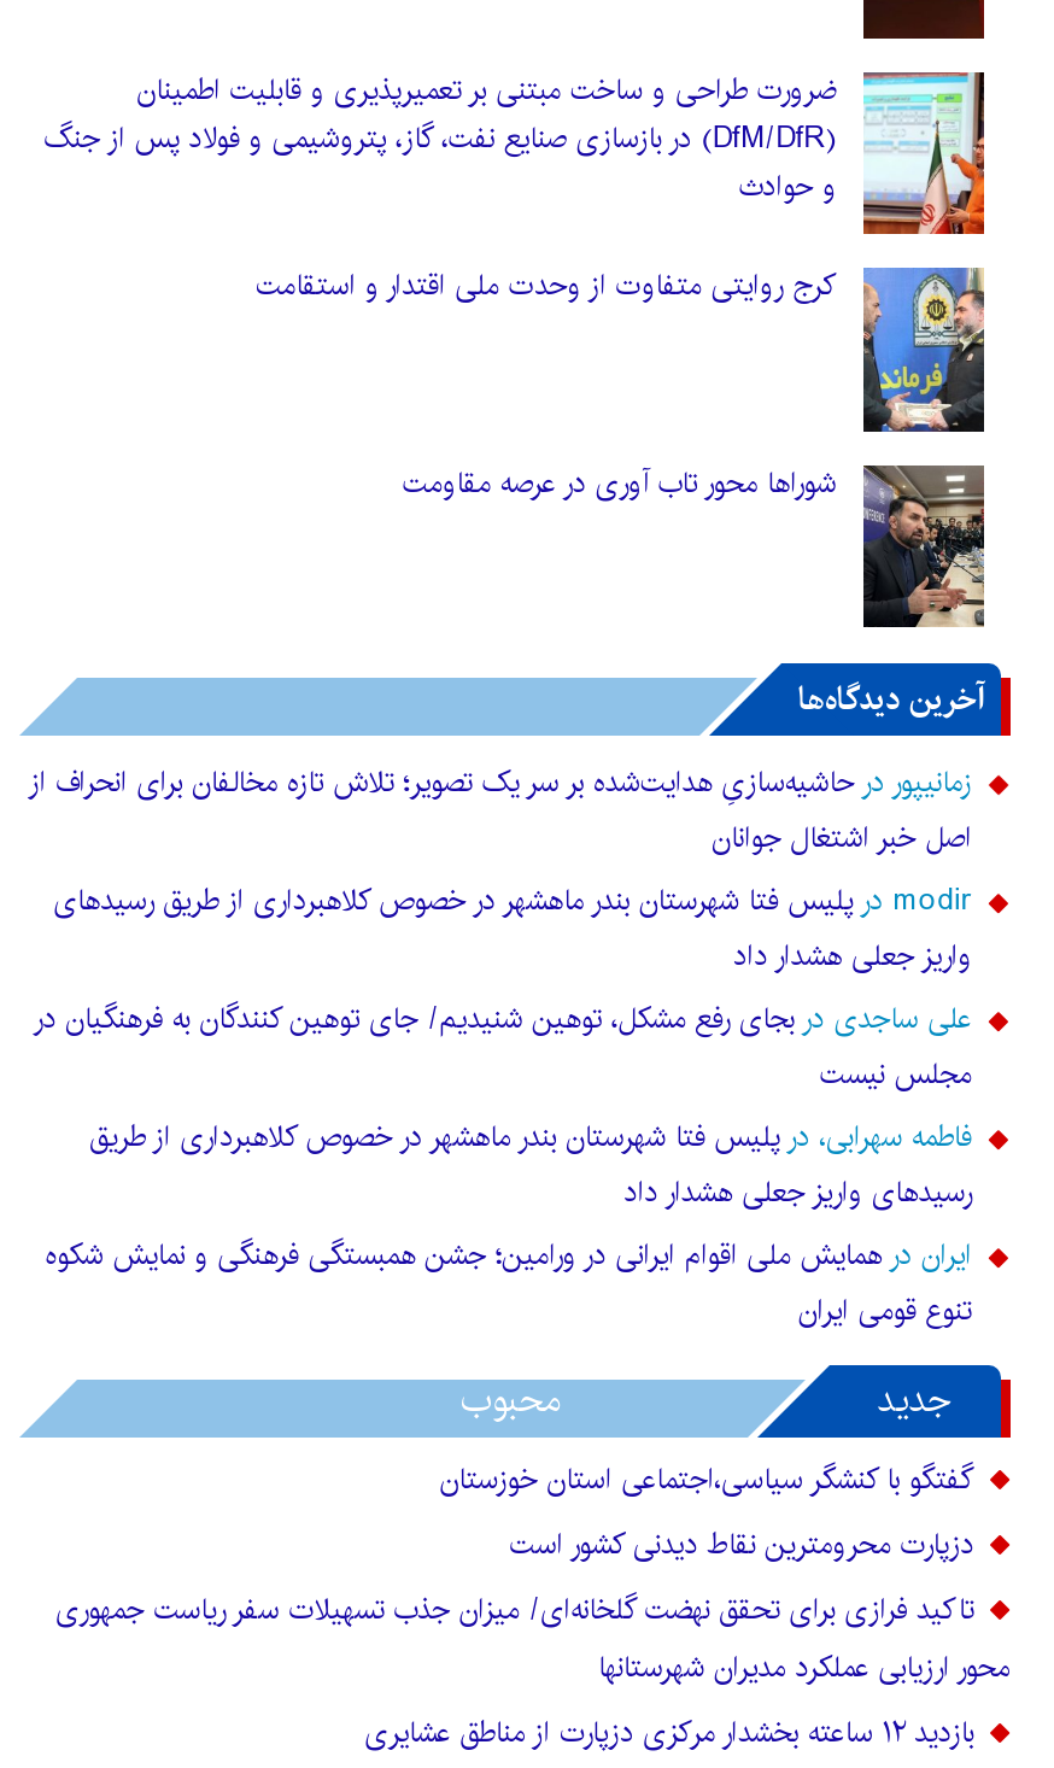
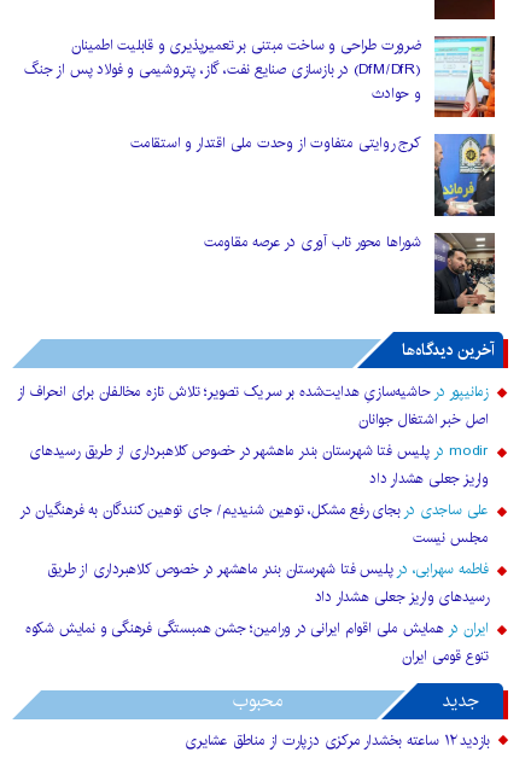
[55,1458,1010,1692] گفتگو با کنشگر سیاسی،اجتماعی استان خوزستان | دزپارت محرومترین نقاط دیدنی کشور است | تاکید فرازی برای تحقق نهضت گلخانه‌ای/ میزان جذب تسهیلات سفر ریاست جمهوری | محور ارزیابی عملکرد مدیران شهرستانها -> none

